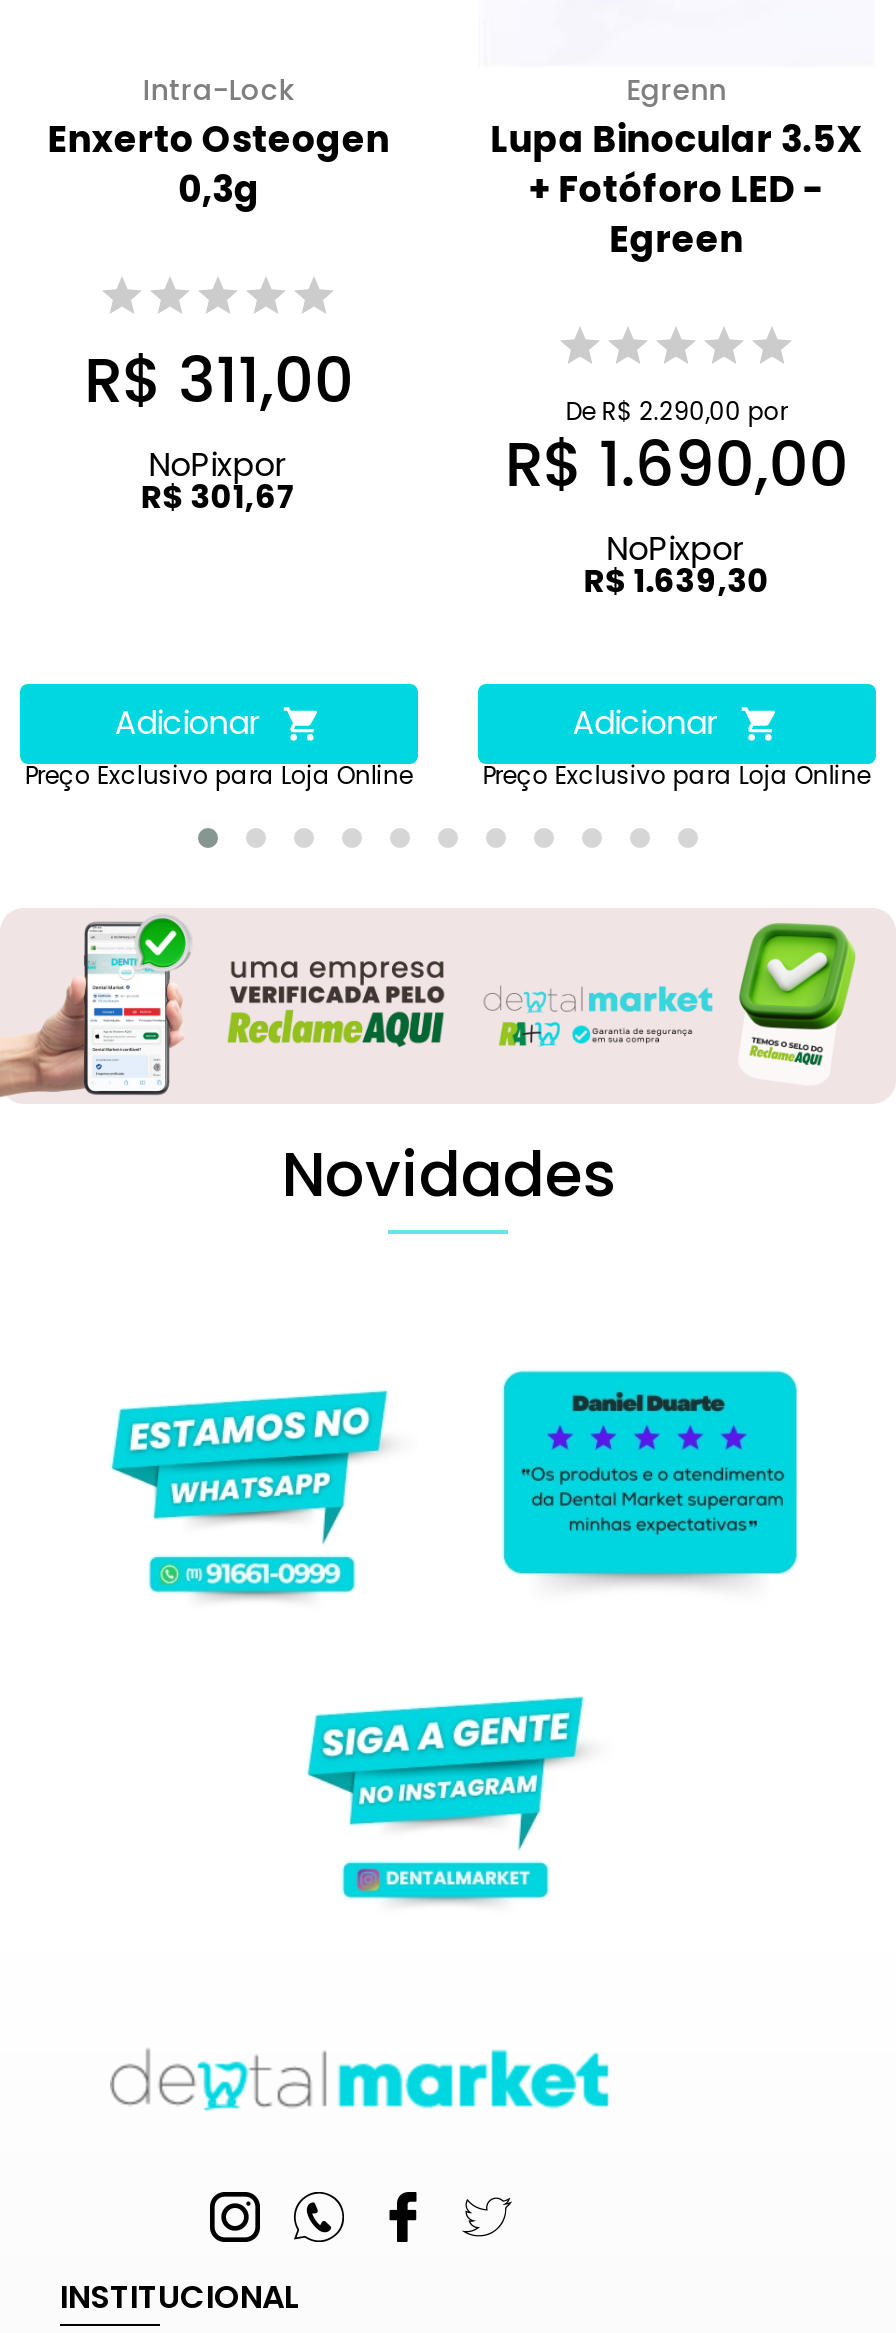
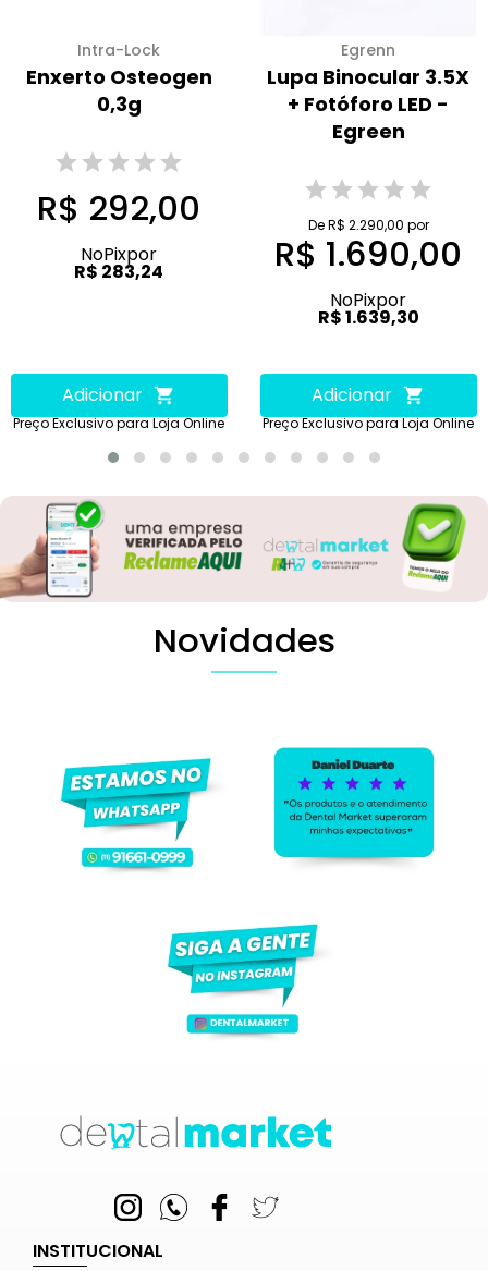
[84,337,354,425] R$ 311,00 -> [37,184,201,231] R$ 292,00
[141,475,297,521] R$ 301,67 -> [75,259,164,284] R$ 283,24

